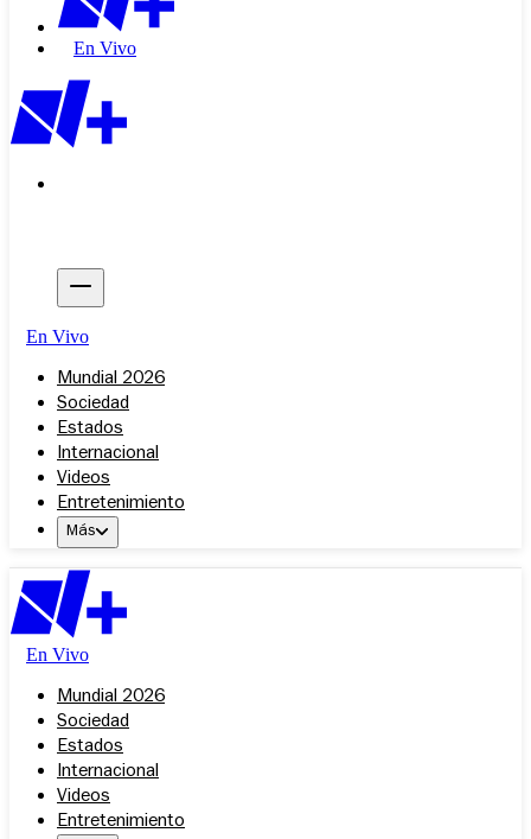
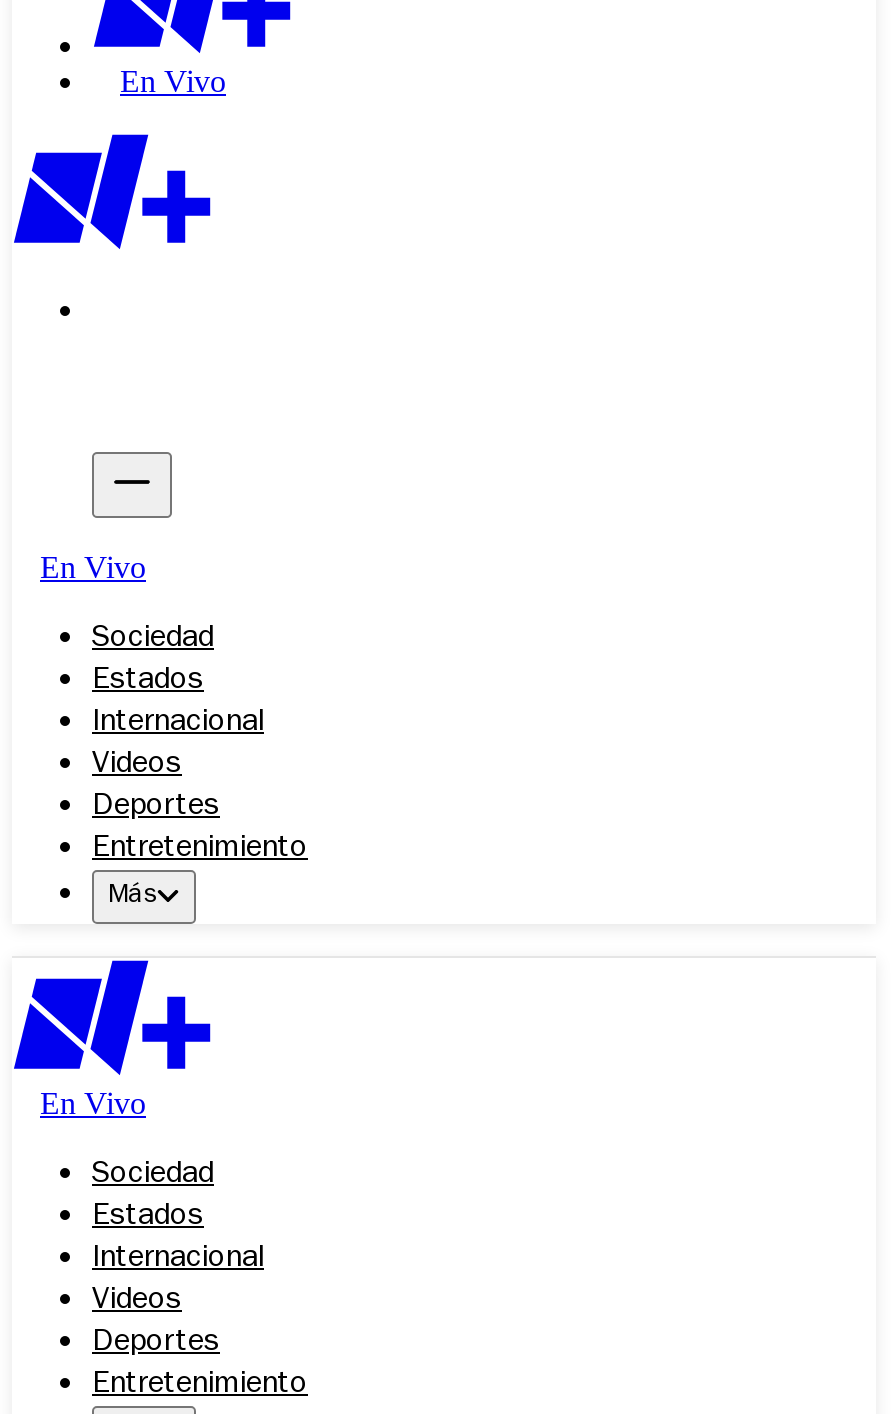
[57,370,165,389] Mundial 2026 -> none
moved [57,395,159,489] -> [92,624,264,782]: Sociedad | Estados | Internacional | Videos
none -> [92,792,220,824] Deportes
[57,688,165,707] Mundial 2026 -> none
moved [57,713,159,807] -> [92,1160,264,1318]: Sociedad | Estados | Internacional | Videos
none -> [92,1328,220,1360] Deportes

